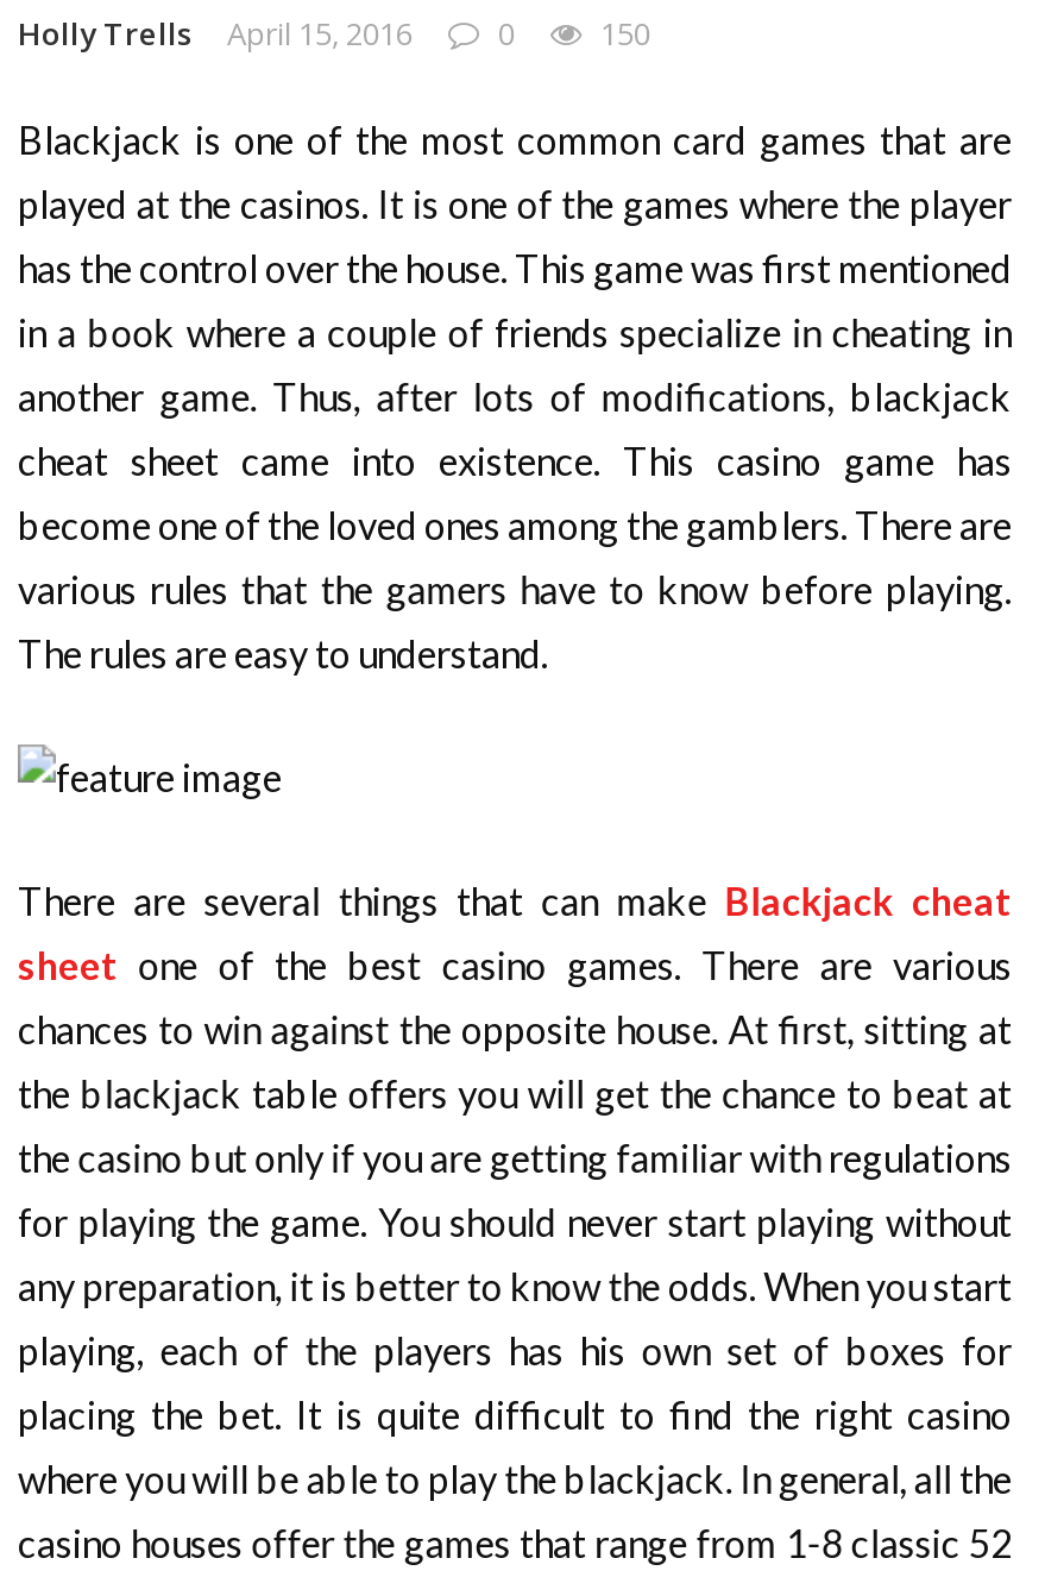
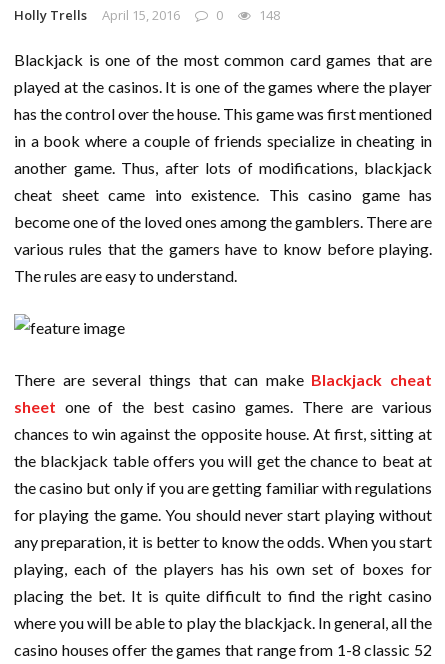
[18,12,650,55] Holly Trells April 15, 2016 0 150 -> [14,6,280,24] Holly Trells April 15, 2016 0 148

